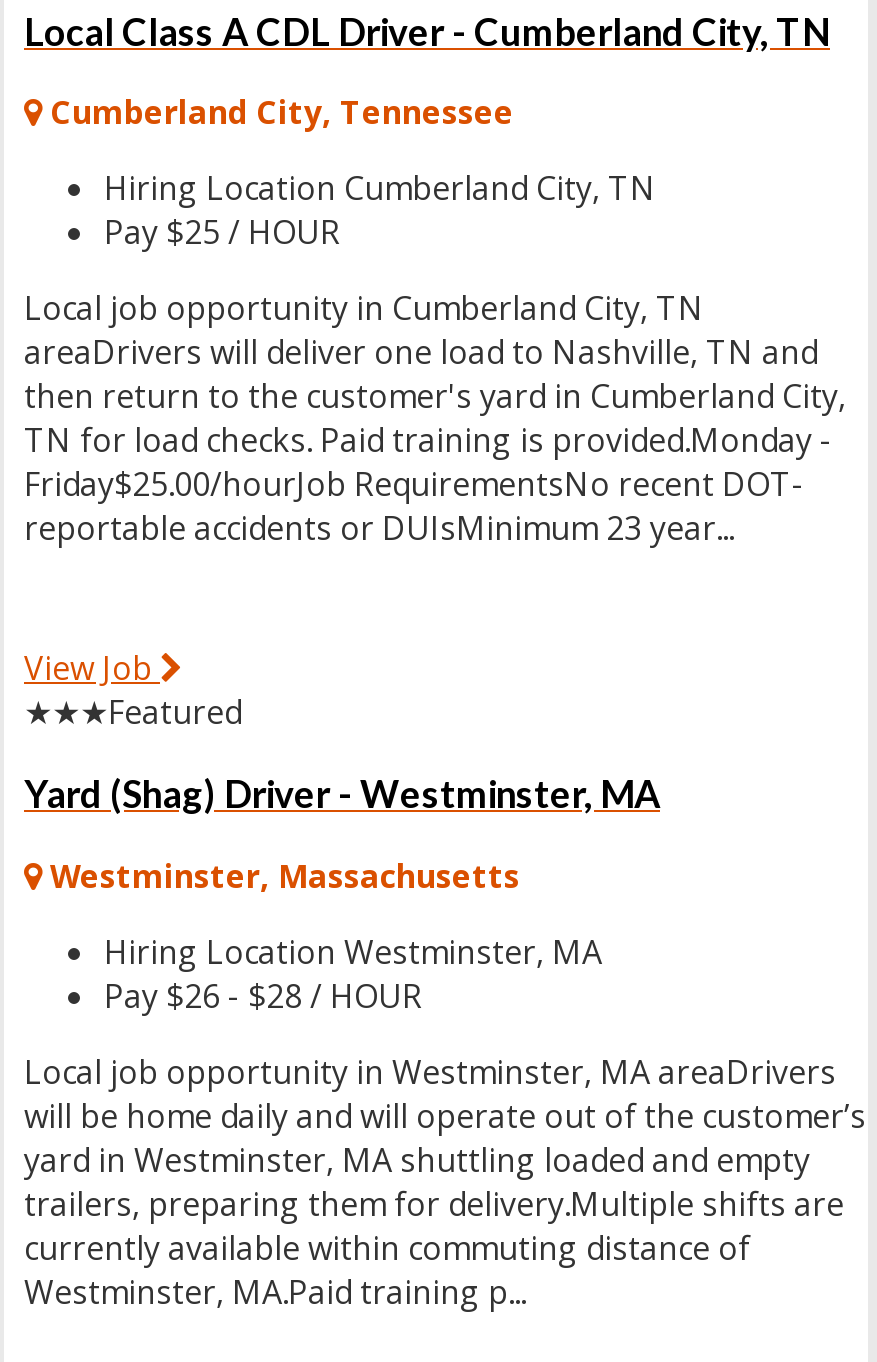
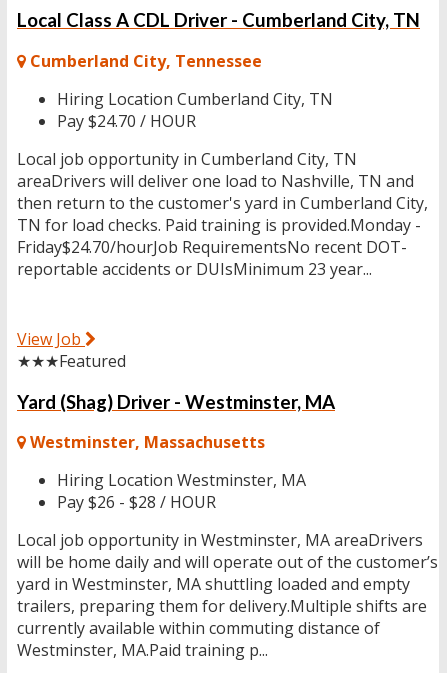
[104,211,340,255] Pay $25 / HOUR -> [57,110,196,132] Pay $24.70 / HOUR
[24,463,804,507] Friday$25.00/hourJob RequirementsNo recent DOT- -> [17,236,407,258] Friday$24.70/hourJob RequirementsNo recent DOT-

